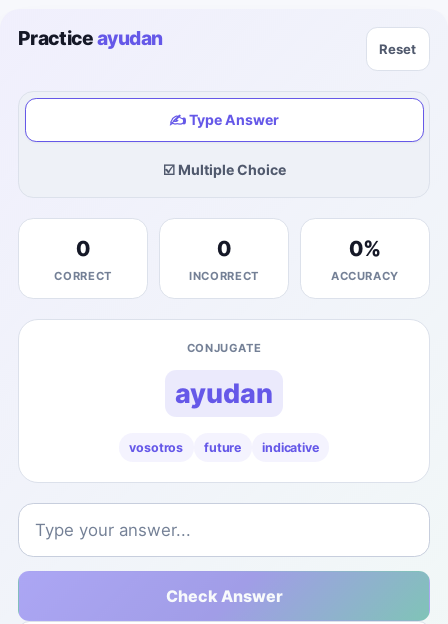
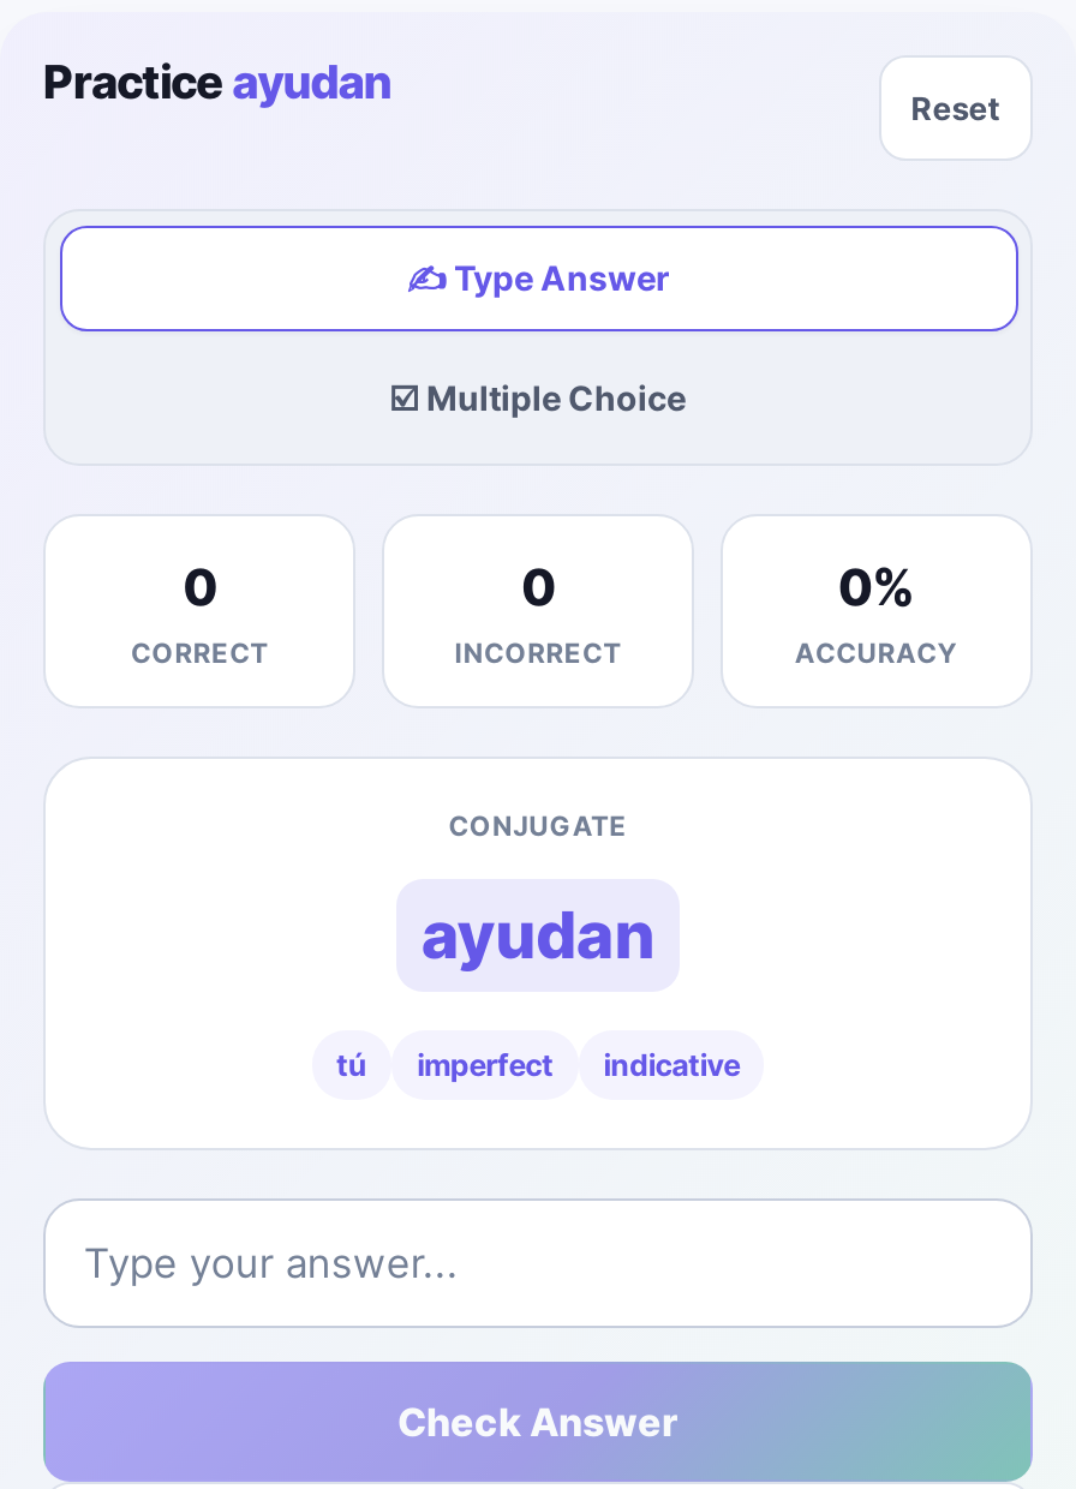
[129,440,241,455] vosotros | future -> [336,1048,553,1084] tú | imperfect

